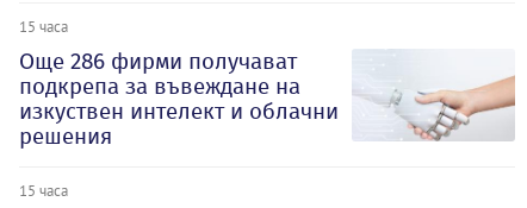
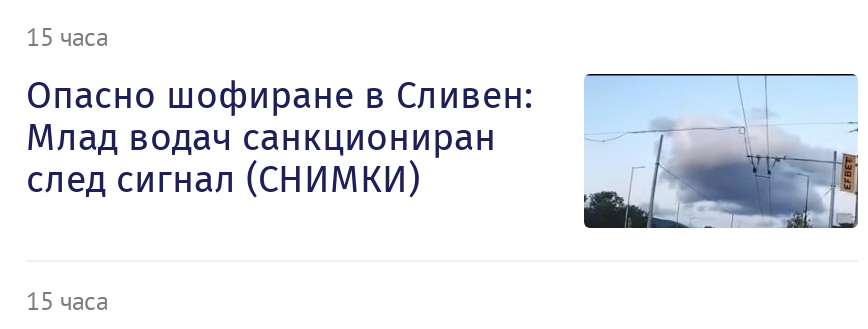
[19,48,516,150] [image] | Oще 286 фирми получават | подкрепа за въвеждане на | изкуствен интелект и облачни | решения -> [26,72,858,230] [image] | Опасно шофиране в Сливен: | Млад водач санкциониран | след сигнал (СНИМКИ)

